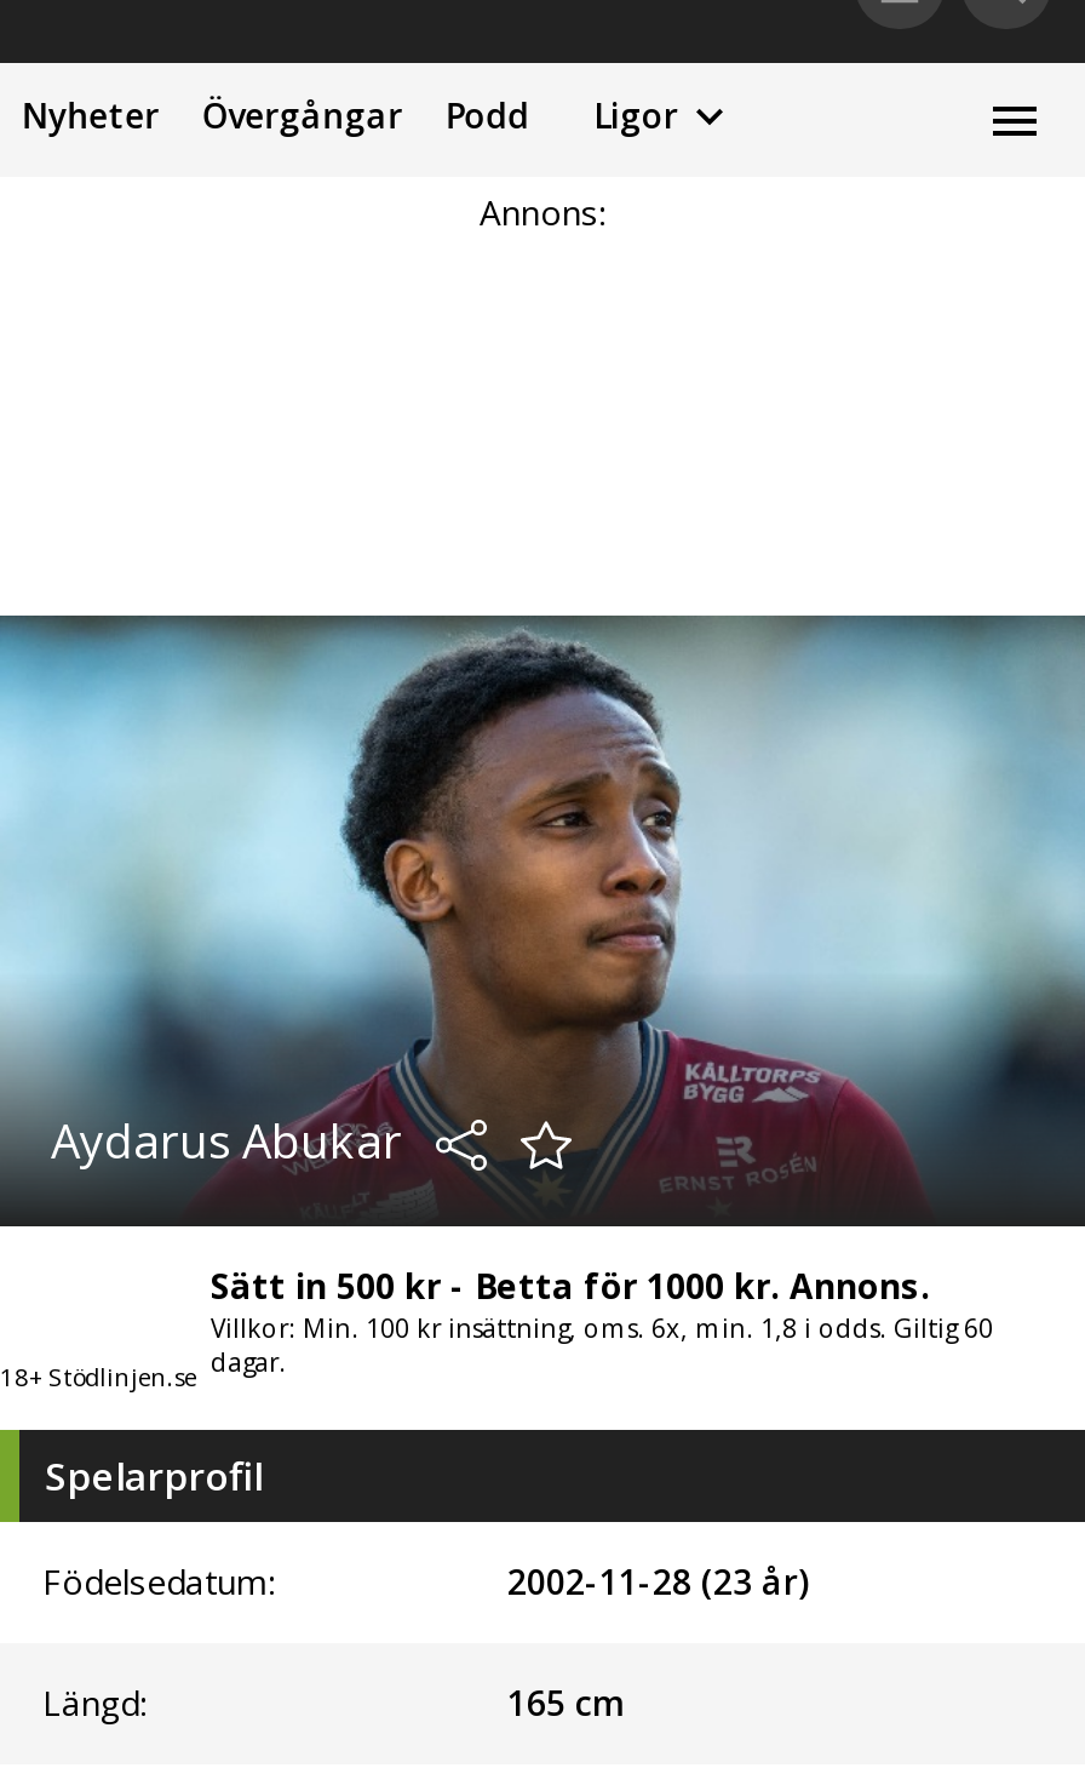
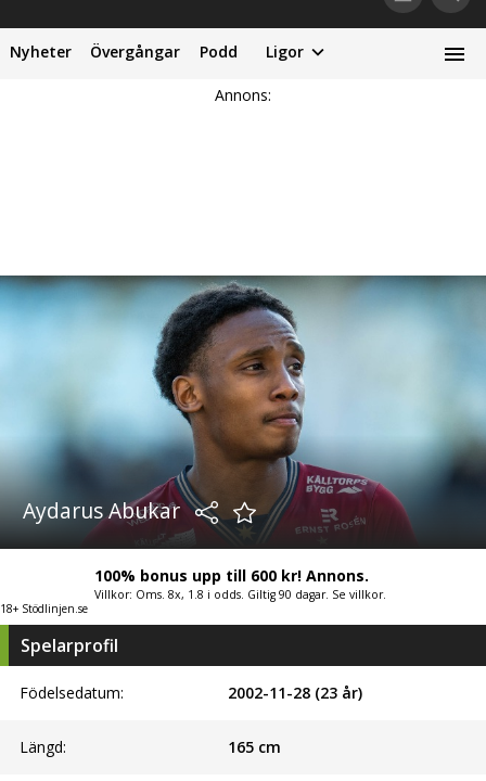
[211,1263,993,1379] Sätt in 500 kr - Betta för 1000 kr. Annons. | Villkor: Min. 100 kr insättning, oms. 6x, min. 1,8 i odds. Giltig 60 | dagar. -> [94,565,386,602] 100% bonus upp till 600 kr! Annons. | Villkor: Oms. 8x, 1.8 i odds. Giltig 90 dagar. Se villkor.

